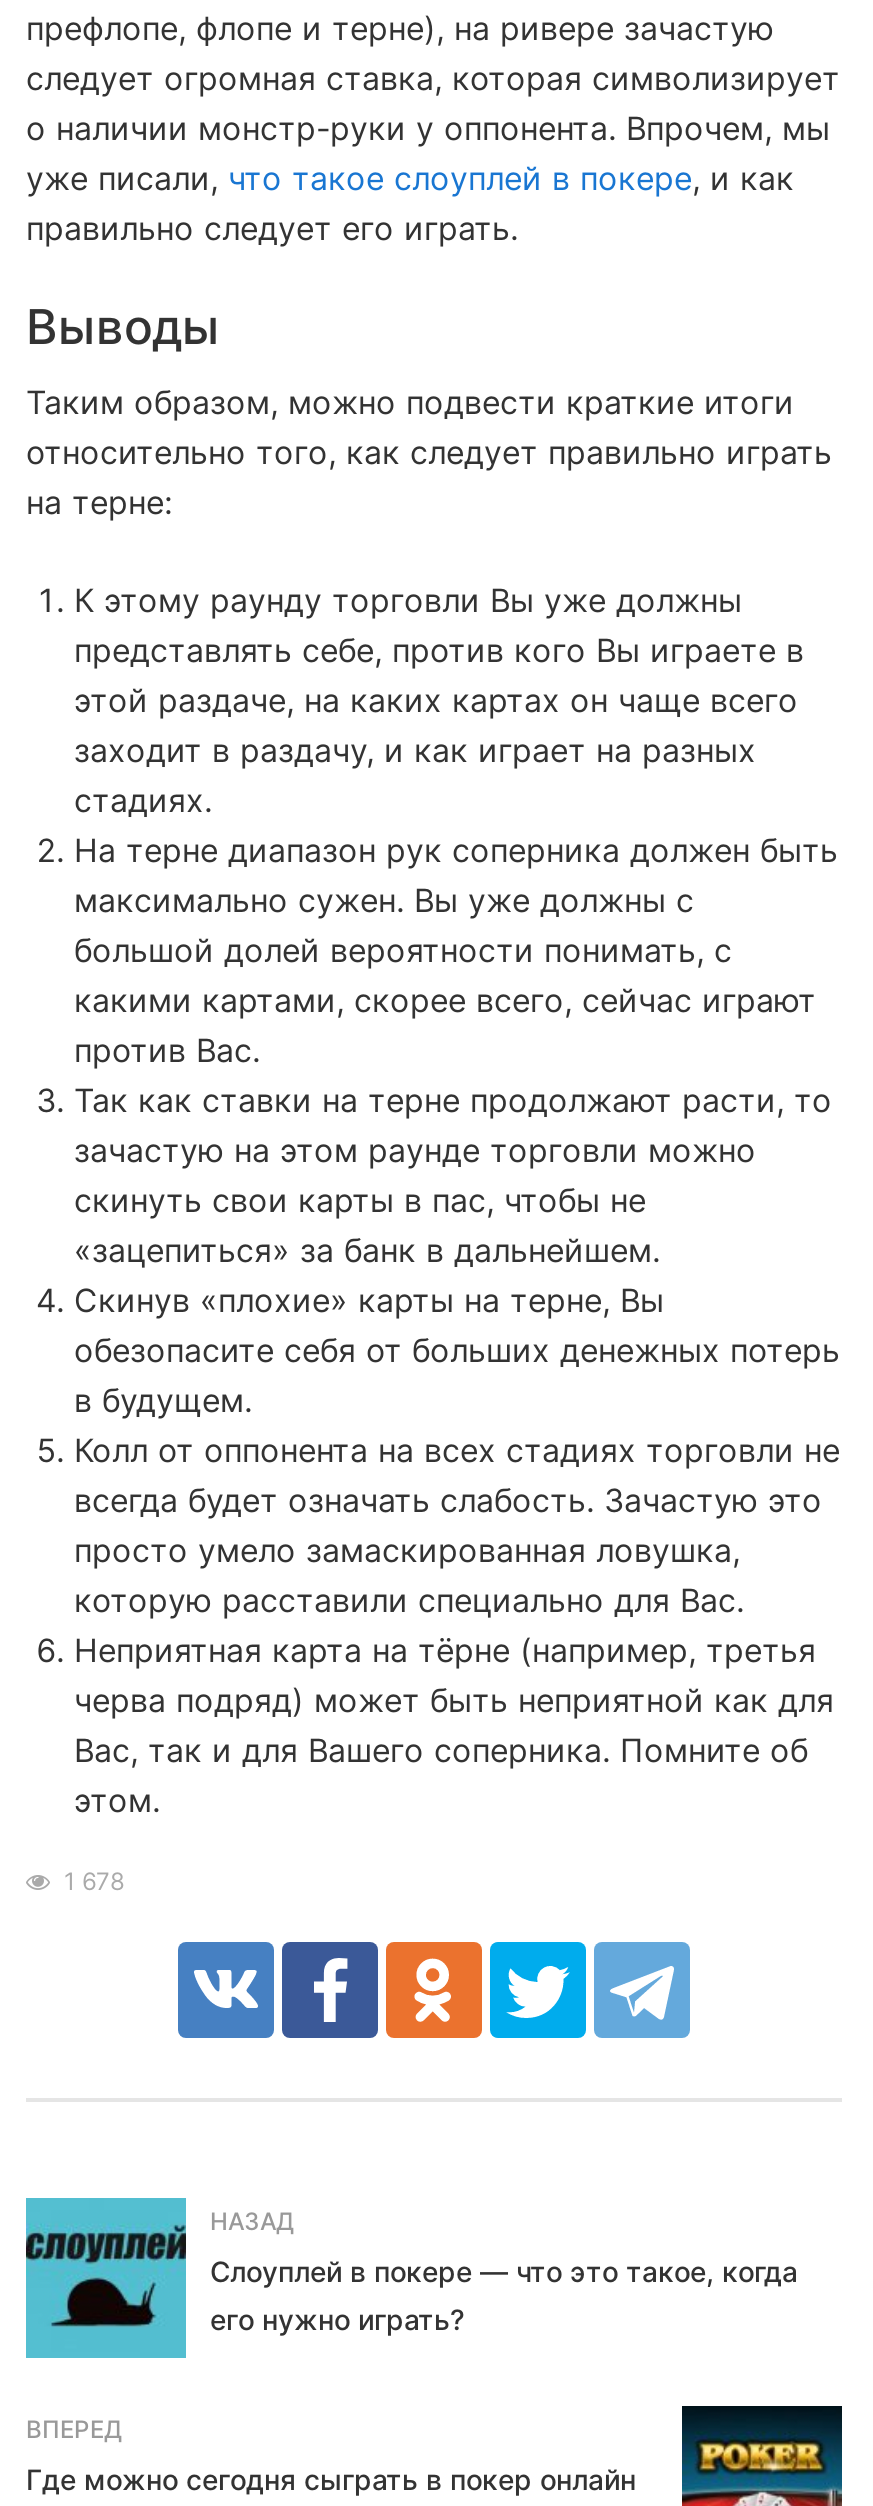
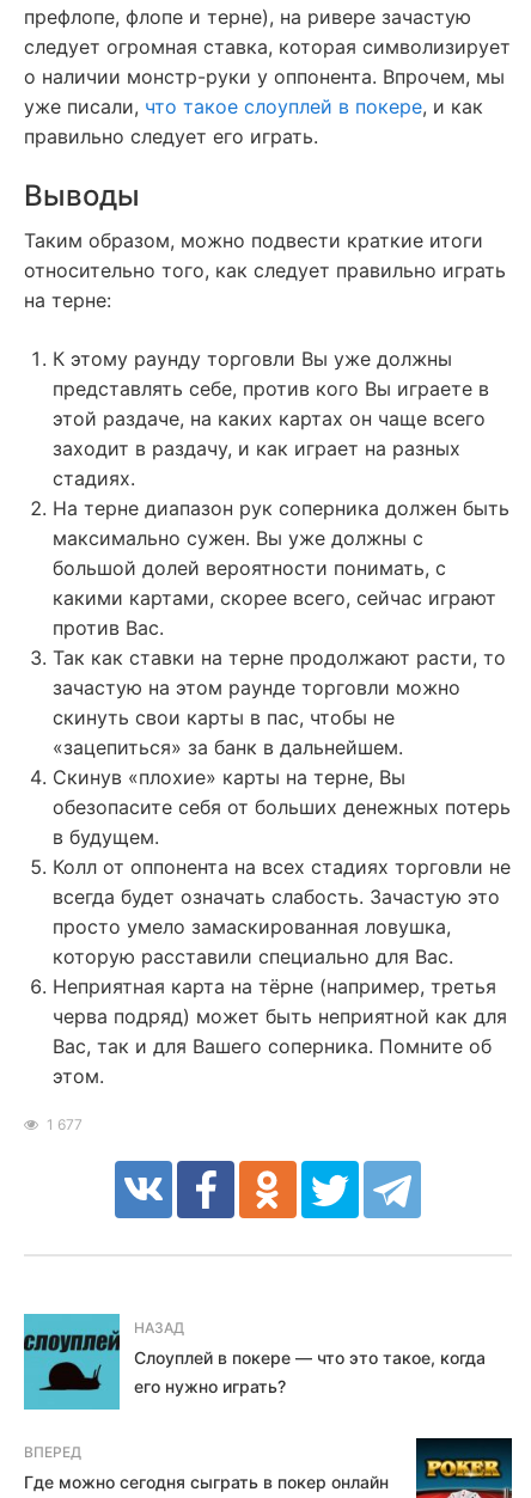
[58,1867,124,1897] 1 678 -> [43,1116,83,1134] 1 677

